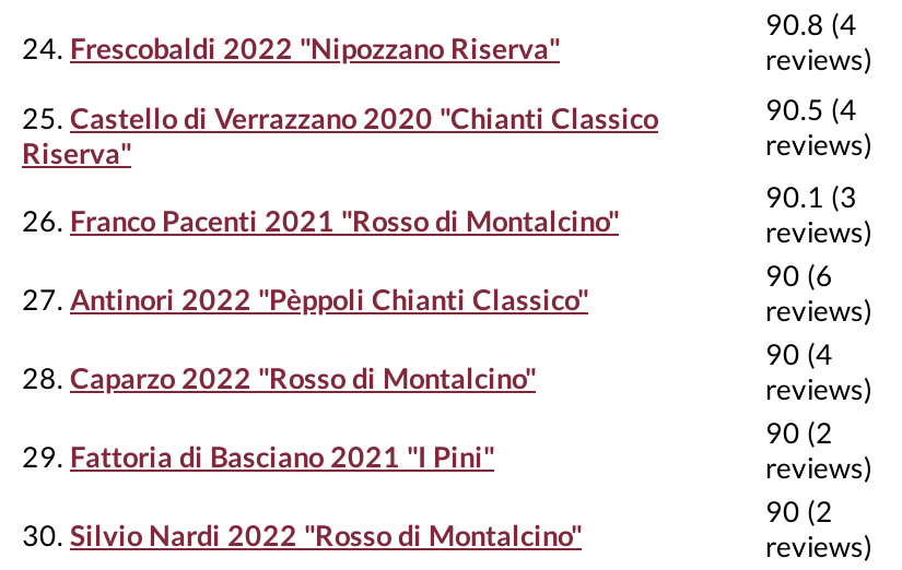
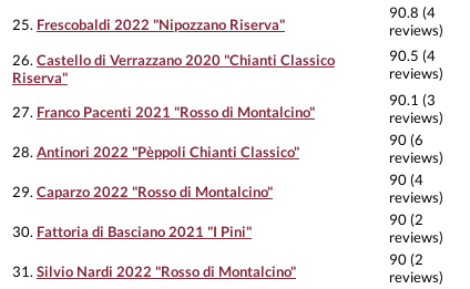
[22,30,560,65] 24. Frescobaldi 2022 "Nipozzano Riserva" -> [12,15,285,33] 25. Frescobaldi 2022 "Nipozzano Riserva"
[22,100,658,135] 25. Castello di Verrazzano 2020 "Chianti Classico -> [12,51,335,68] 26. Castello di Verrazzano 2020 "Chianti Classico
[22,202,619,237] 26. Franco Pacenti 2021 "Rosso di Montalcino" -> [12,103,315,120] 27. Franco Pacenti 2021 "Rosso di Montalcino"
[22,281,588,316] 27. Antinori 2022 "Pèppoli Chianti Classico" -> [12,143,299,160] 28. Antinori 2022 "Pèppoli Chianti Classico"
[22,360,536,395] 28. Caparzo 2022 "Rosso di Montalcino" -> [12,182,273,200] 29. Caparzo 2022 "Rosso di Montalcino"
[22,438,494,473] 29. Fattoria di Basciano 2021 "I Pini" -> [12,222,252,240] 30. Fattoria di Basciano 2021 "I Pini"
[22,517,582,552] 30. Silvio Nardi 2022 "Rosso di Montalcino" -> [12,262,296,280] 31. Silvio Nardi 2022 "Rosso di Montalcino"

